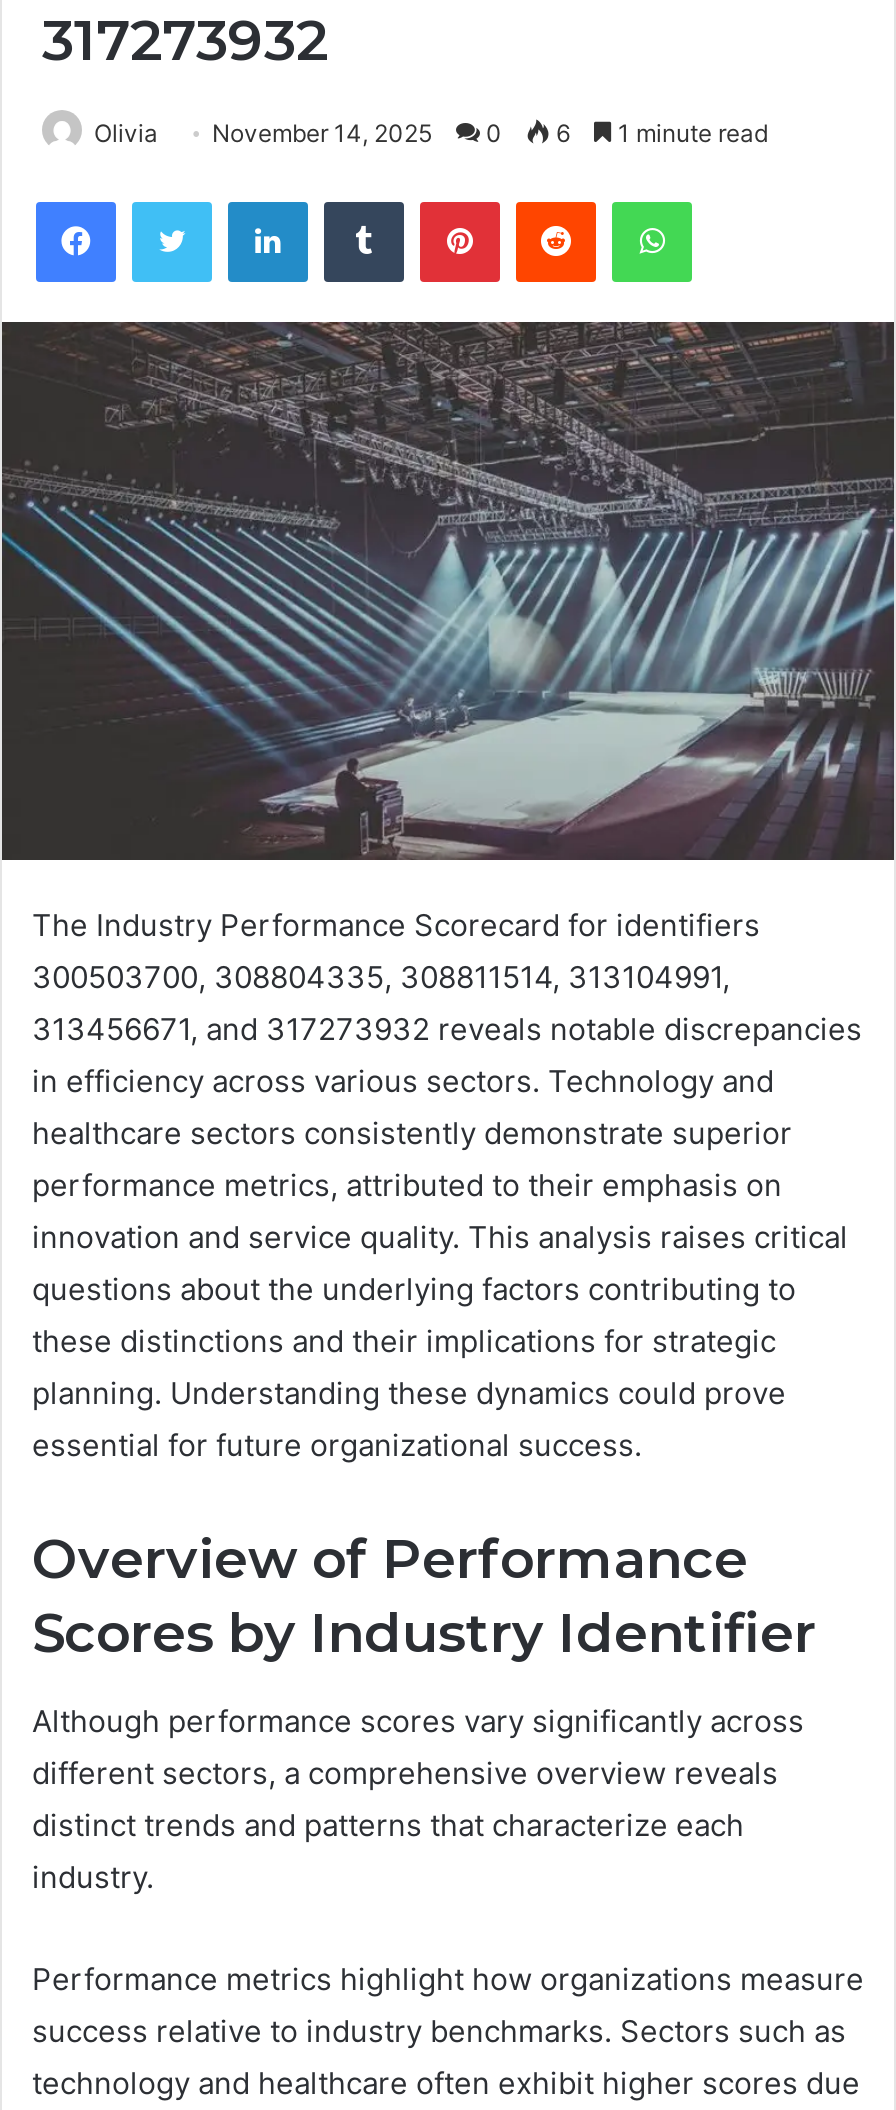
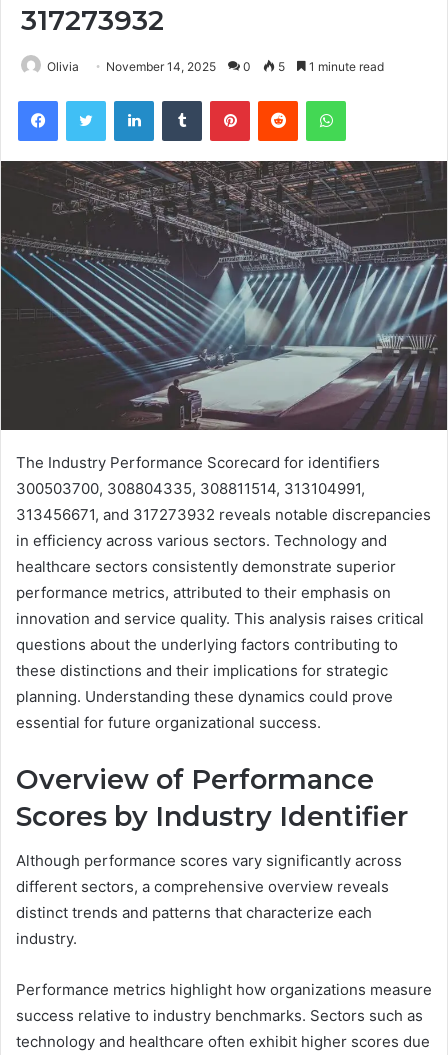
[94,118,768,148] Olivia November 14, 2025 0 6 1 minute read -> [47,59,384,74] Olivia November 14, 2025 0 5 1 minute read

